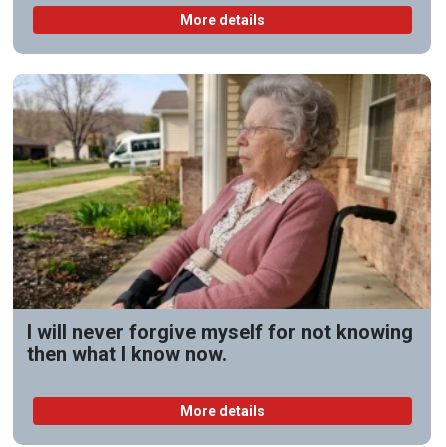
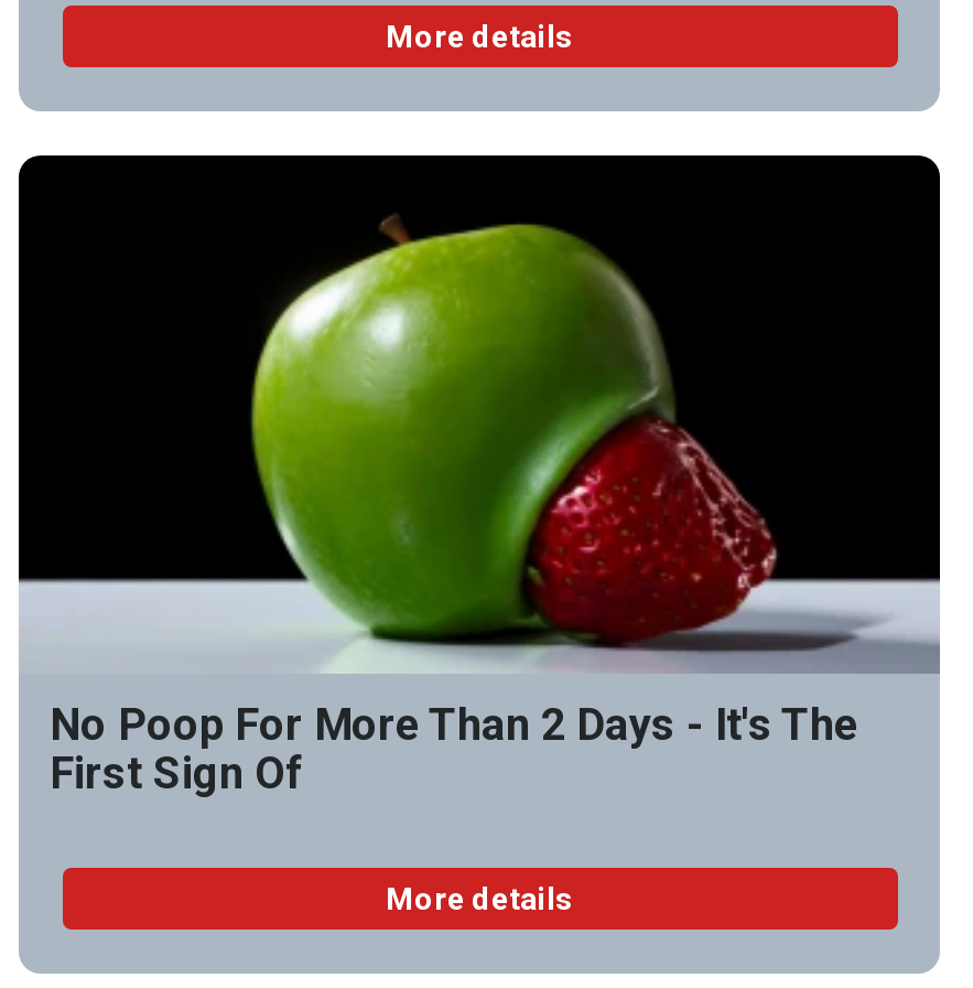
[12,73,432,366] [image] | I will never forgive myself for not knowing | then what I know now. -> [17,153,942,801] [image] | No Poop For More Than 2 Days - It's The | First Sign Of

